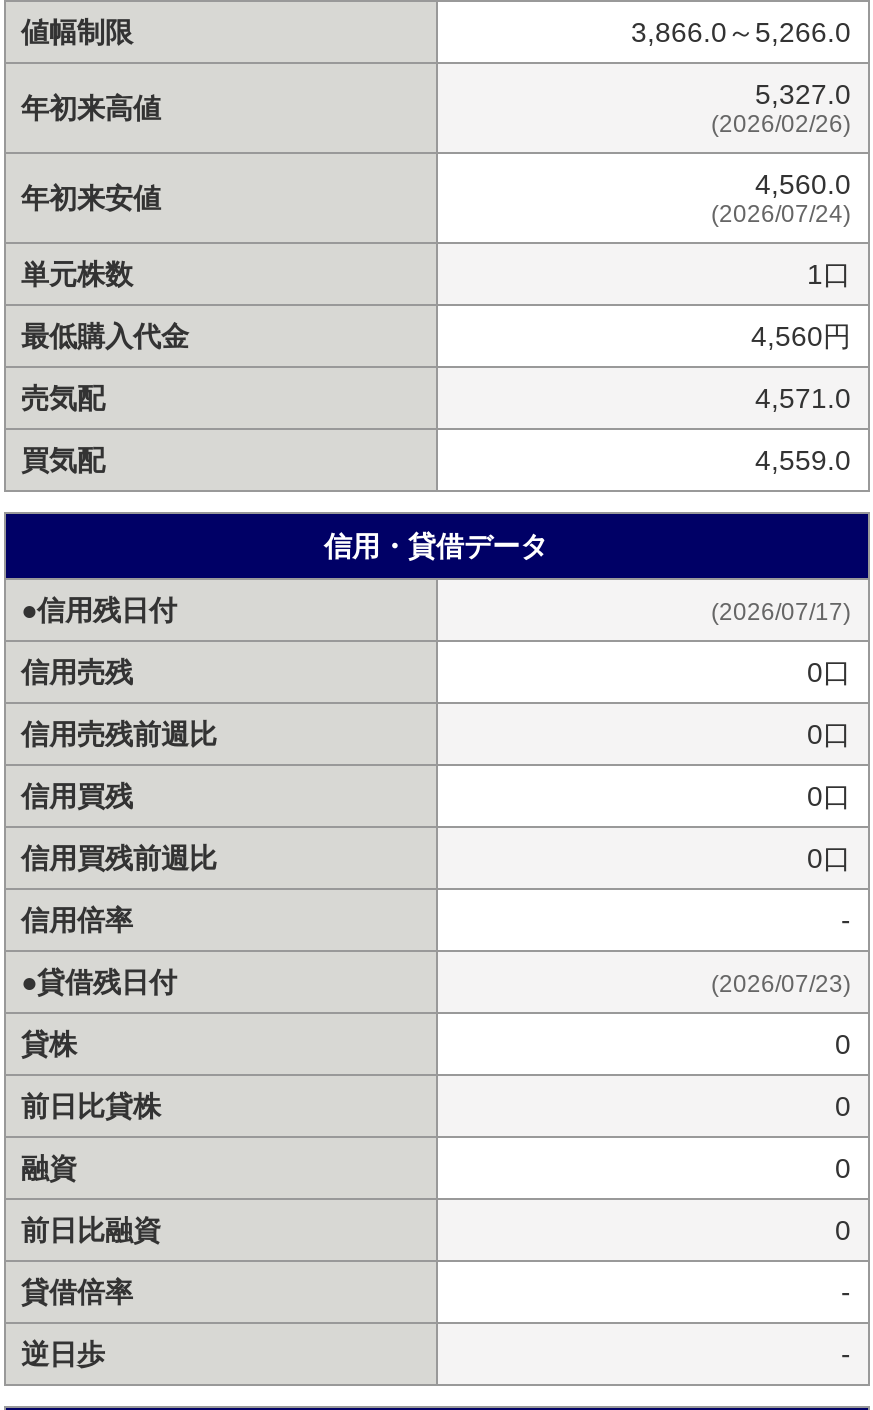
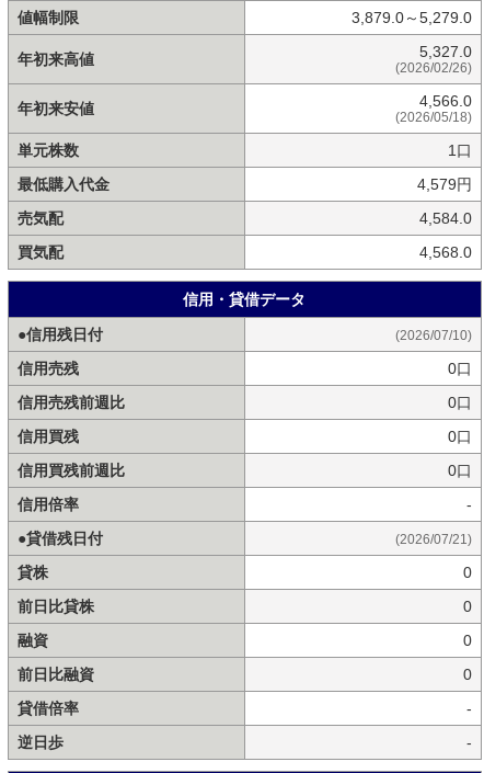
[631,15,851,47] 3,866.0～5,266.0 -> [351,8,471,26] 3,879.0～5,279.0
[755,167,851,199] 4,560.0 -> [419,92,471,109] 4,566.0
[711,199,851,227] (2026/07/24) -> [395,109,471,125] (2026/05/18)
[751,319,851,351] 4,560円 -> [417,175,471,193] 4,579円
[755,381,851,413] 4,571.0 -> [419,209,471,227] 4,584.0
[755,443,851,475] 4,559.0 -> [419,243,471,261] 4,568.0
[711,597,851,625] (2026/07/17) -> [395,328,471,343] (2026/07/10)
[711,969,851,997] (2026/07/23) -> [395,531,471,547] (2026/07/21)

